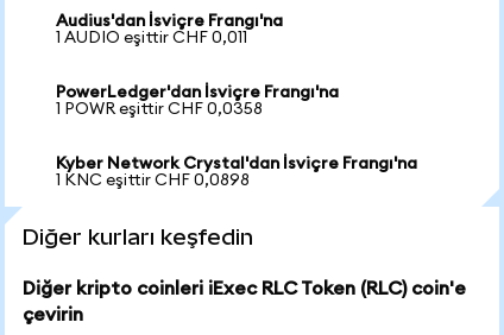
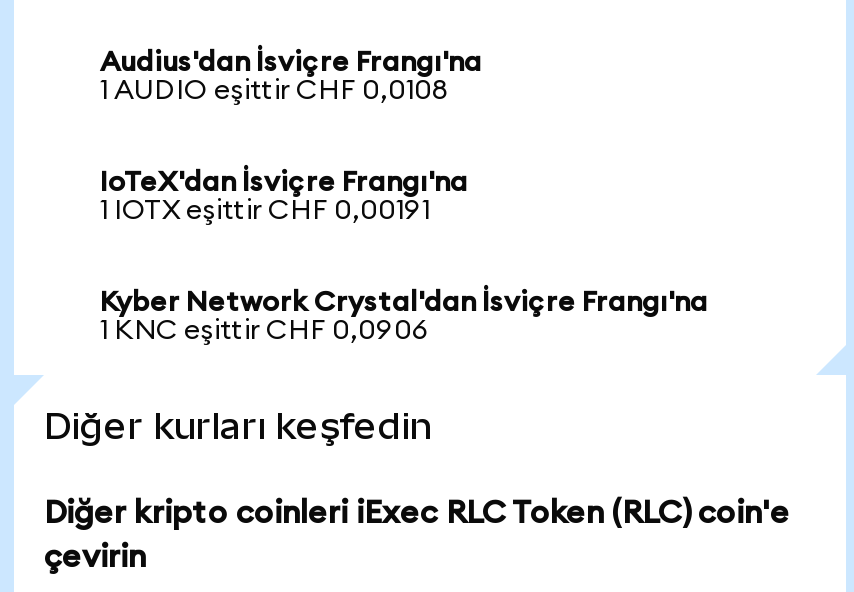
[56,30,247,46] 1 AUDIO eşittir CHF 0,011 -> [100,77,448,105] 1 AUDIO eşittir CHF 0,0108
[56,84,339,101] PowerLedger'dan İsviçre Frangı'na -> [100,169,468,197] IoTeX'dan İsviçre Frangı'na
[56,101,263,118] 1 POWR eşittir CHF 0,0358 -> [100,197,430,225] 1 IOTX eşittir CHF 0,00191
[56,172,250,189] 1 KNC eşittir CHF 0,0898 -> [100,317,430,345] 1 KNC eşittir CHF 0,0906

